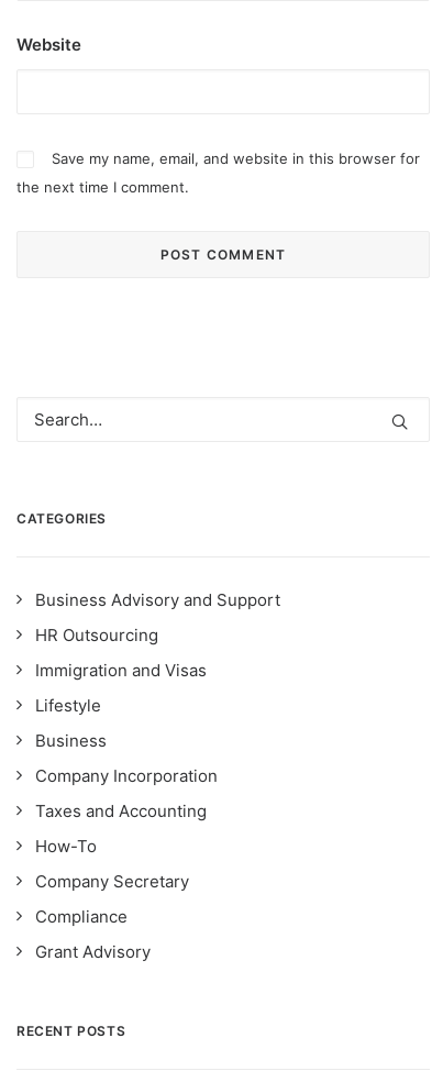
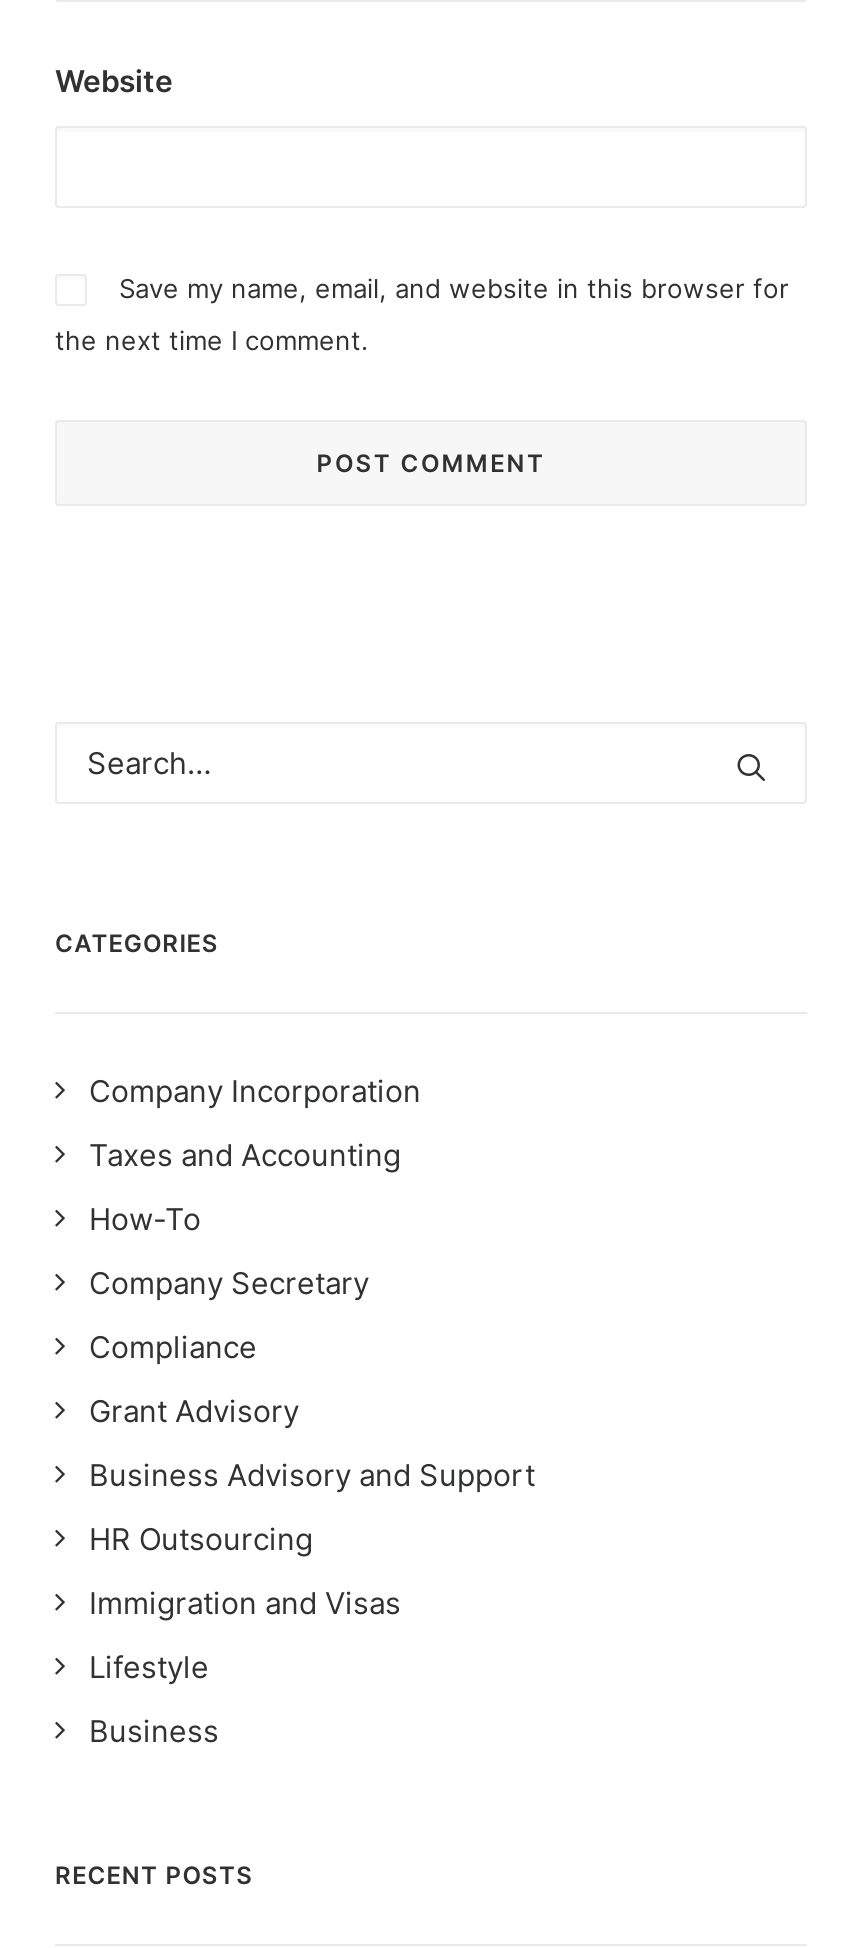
moved [35,589,280,751] -> [89,1456,535,1750]: Business Advisory and Support | HR Outsourcing | Immigration and Visas | Lifestyle | Business
moved [35,765,218,962] -> [89,1072,421,1430]: Company Incorporation | Taxes and Accounting | How-To | Company Secretary | Compliance | Grant Advisory

